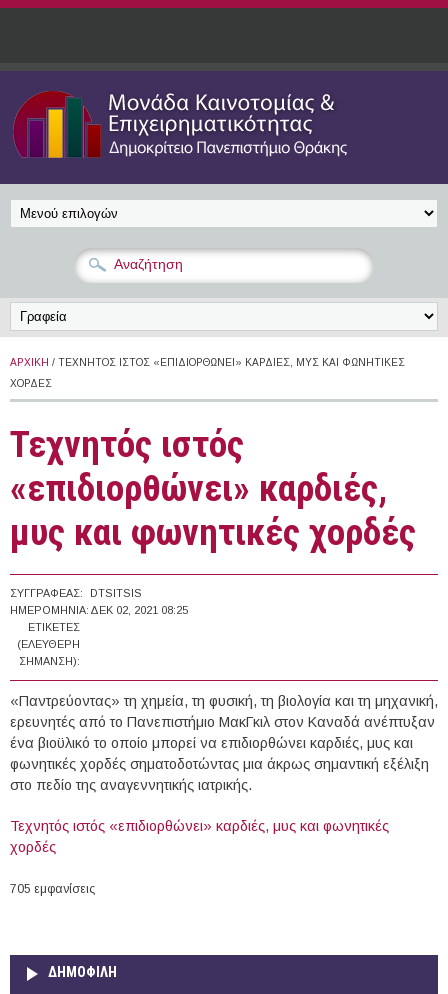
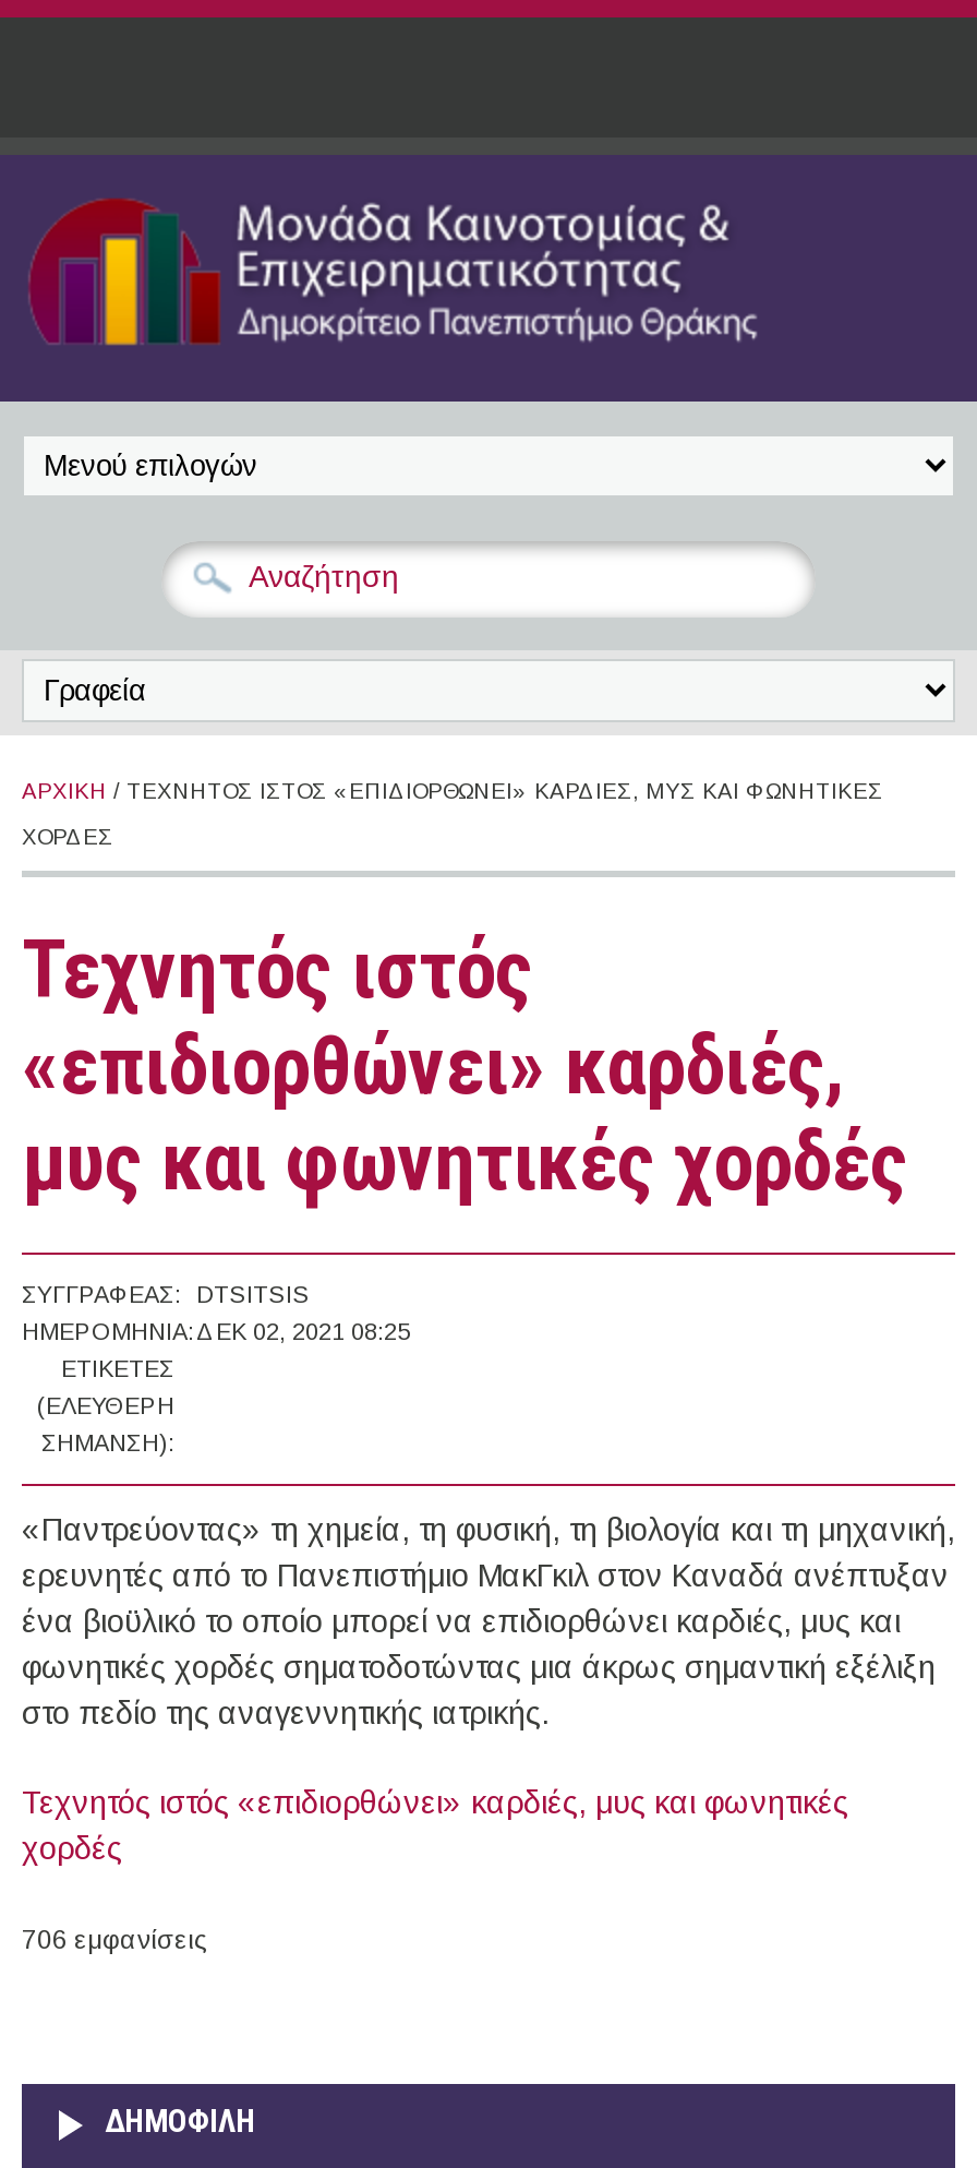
[10,882,95,896] 705 εμφανίσεις -> [22,1925,207,1955] 706 εμφανίσεις

